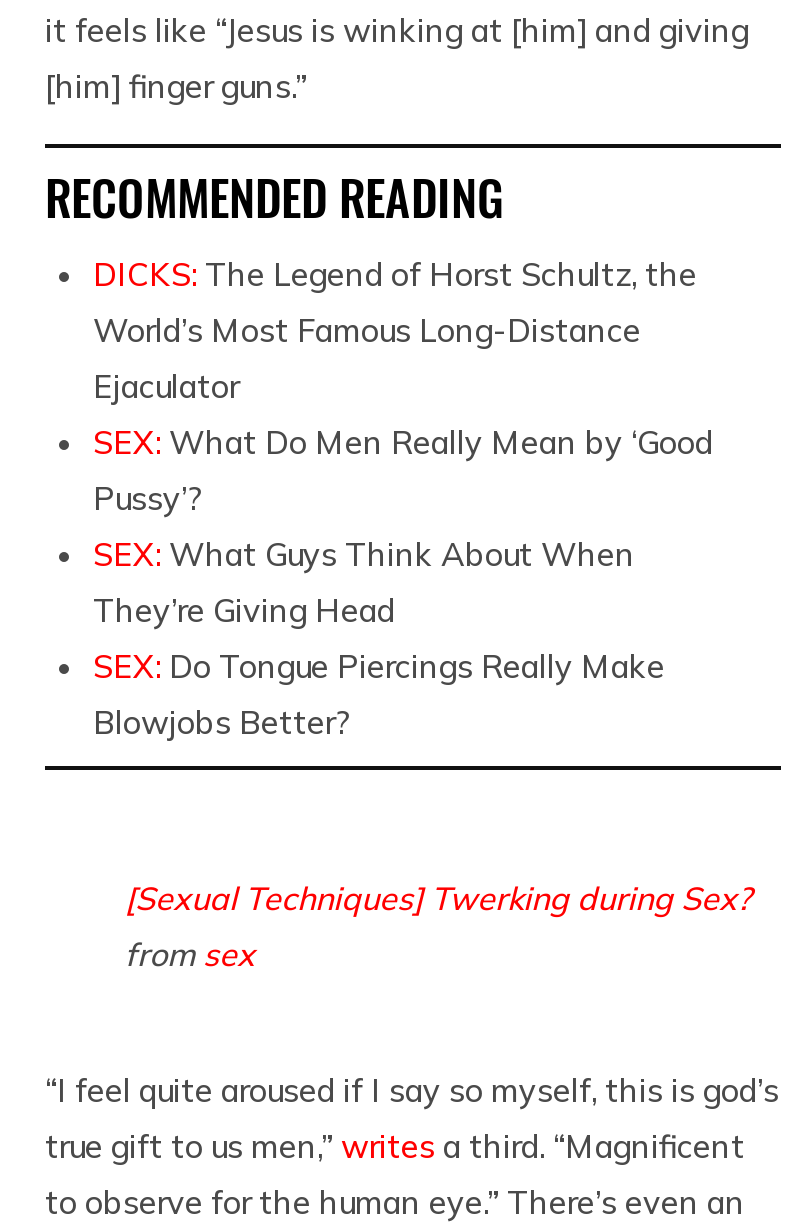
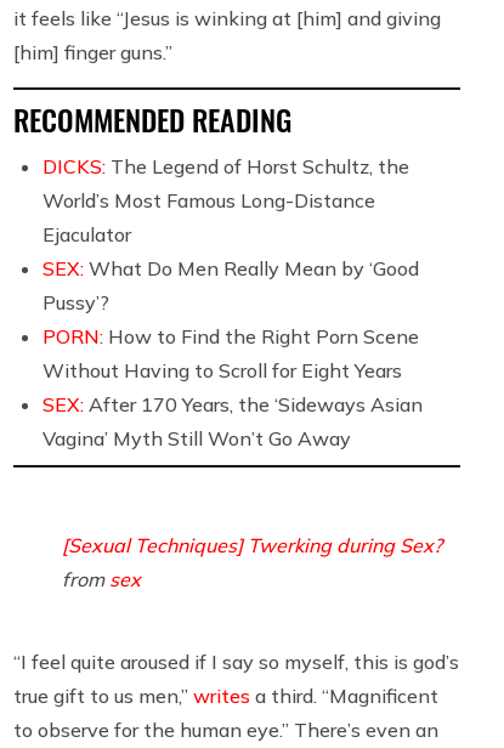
[93,534,665,742] SEX: What Guys Think About When | They’re Giving Head | SEX: Do Tongue Piercings Really Make | Blowjobs Better? -> [43,324,423,451] PORN: How to Find the Right Porn Scene | Without Having to Scroll for Eight Years | SEX: After 170 Years, the ‘Sideways Asian | Vagina’ Myth Still Won’t Go Away

